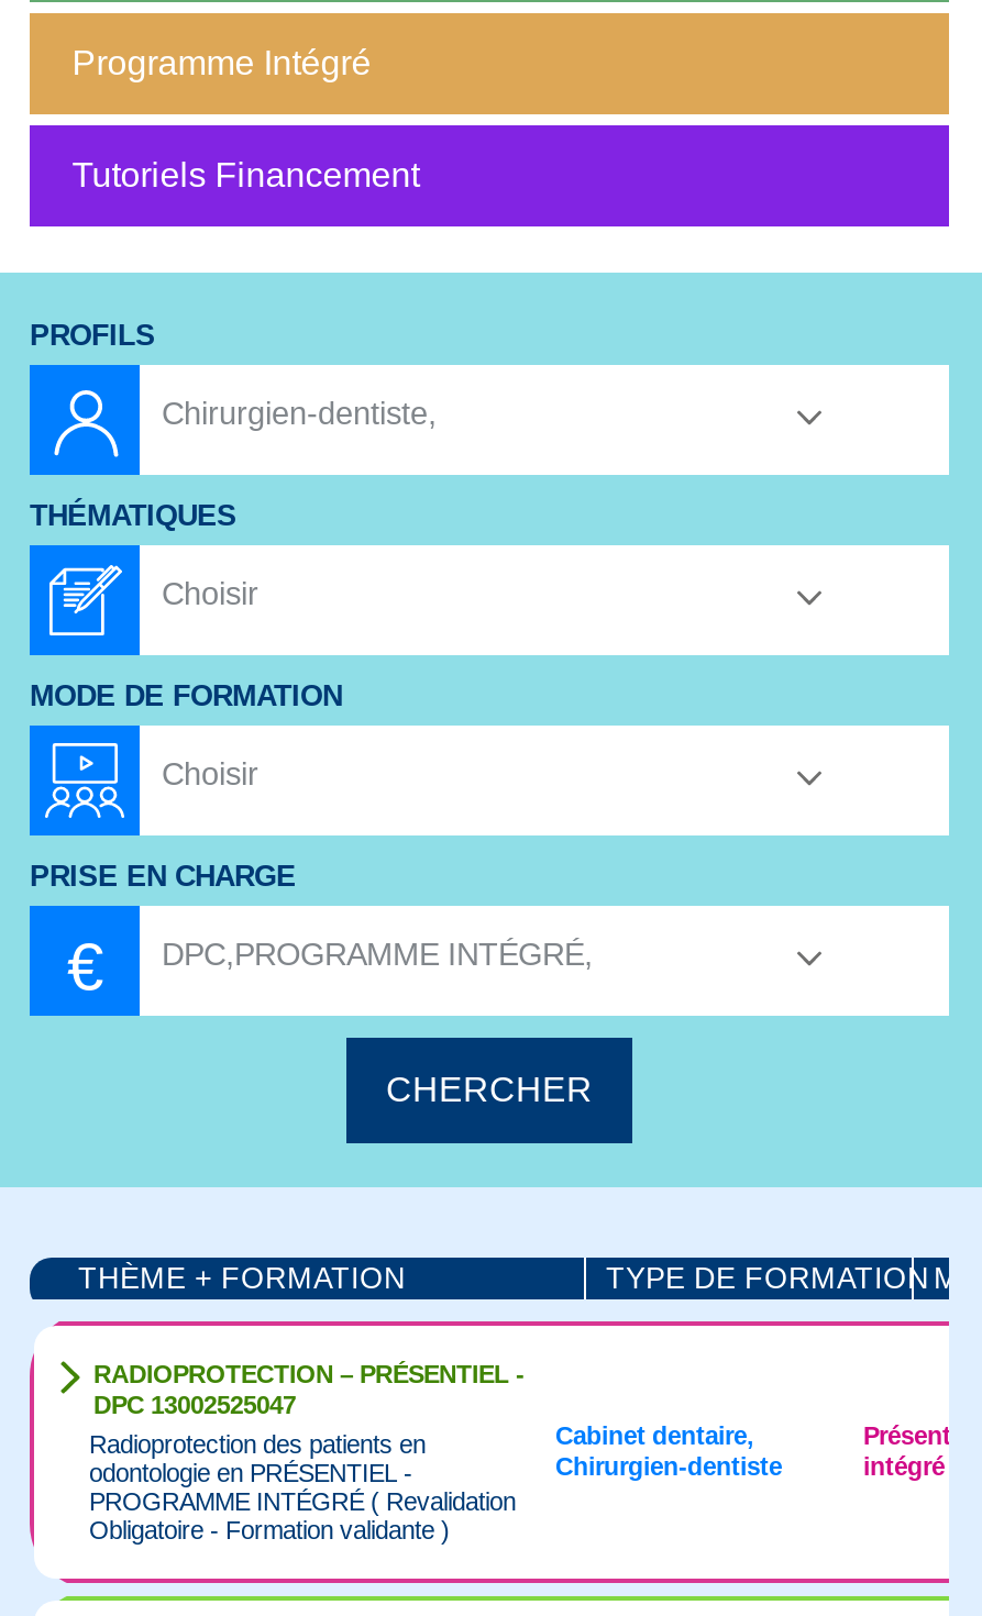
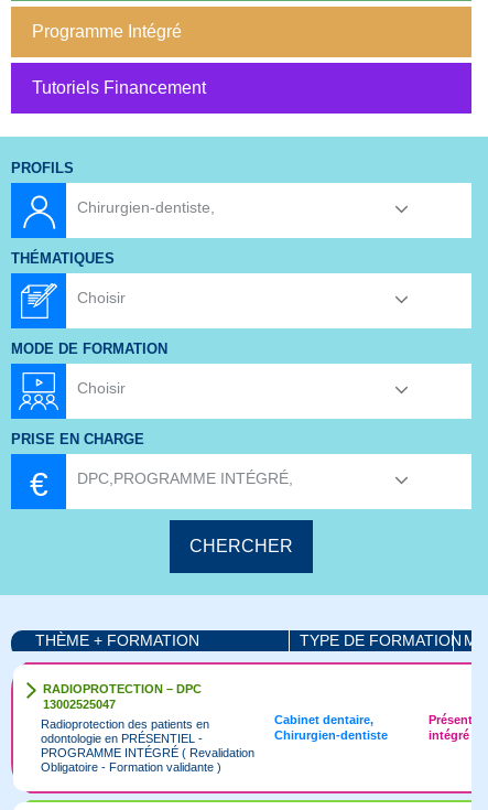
[93,1362,525,1419] RADIOPROTECTION – PRÉSENTIEL - | DPC 13002525047 -> [43,683,202,711] RADIOPROTECTION – DPC | 13002525047

